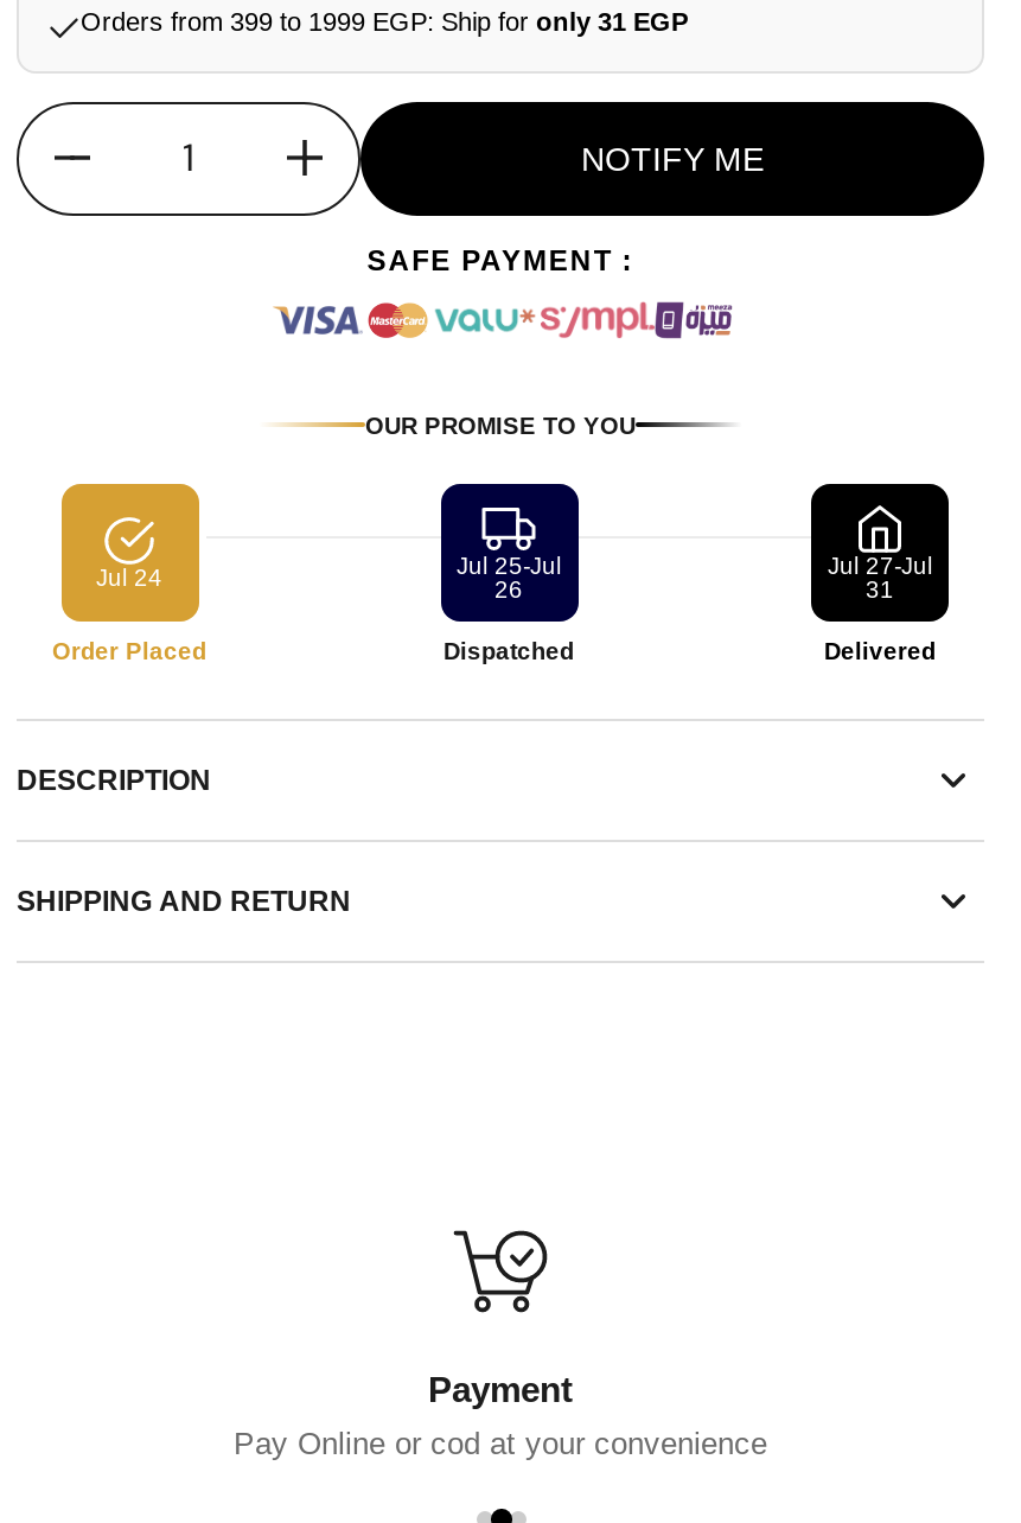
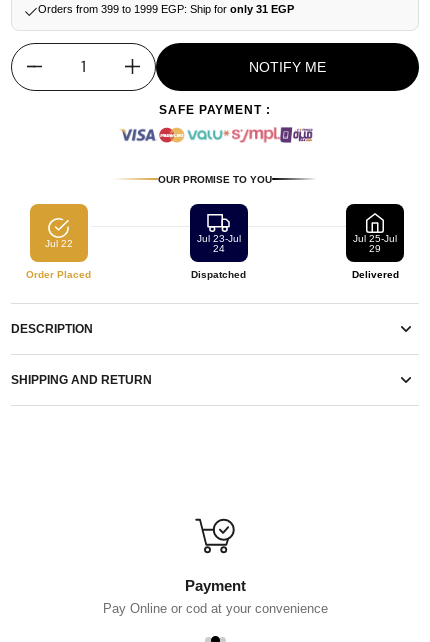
[96,565,162,591] Jul 24 -> [44,238,72,249] Jul 22
[457,553,561,579] Jul 25-Jul -> [196,233,240,244] Jul 23-Jul
[828,553,932,579] Jul 27-Jul -> [353,233,397,244] Jul 25-Jul
[494,576,523,603] 26 -> [212,243,224,254] 24
[866,576,894,603] 31 -> [369,243,381,254] 29

